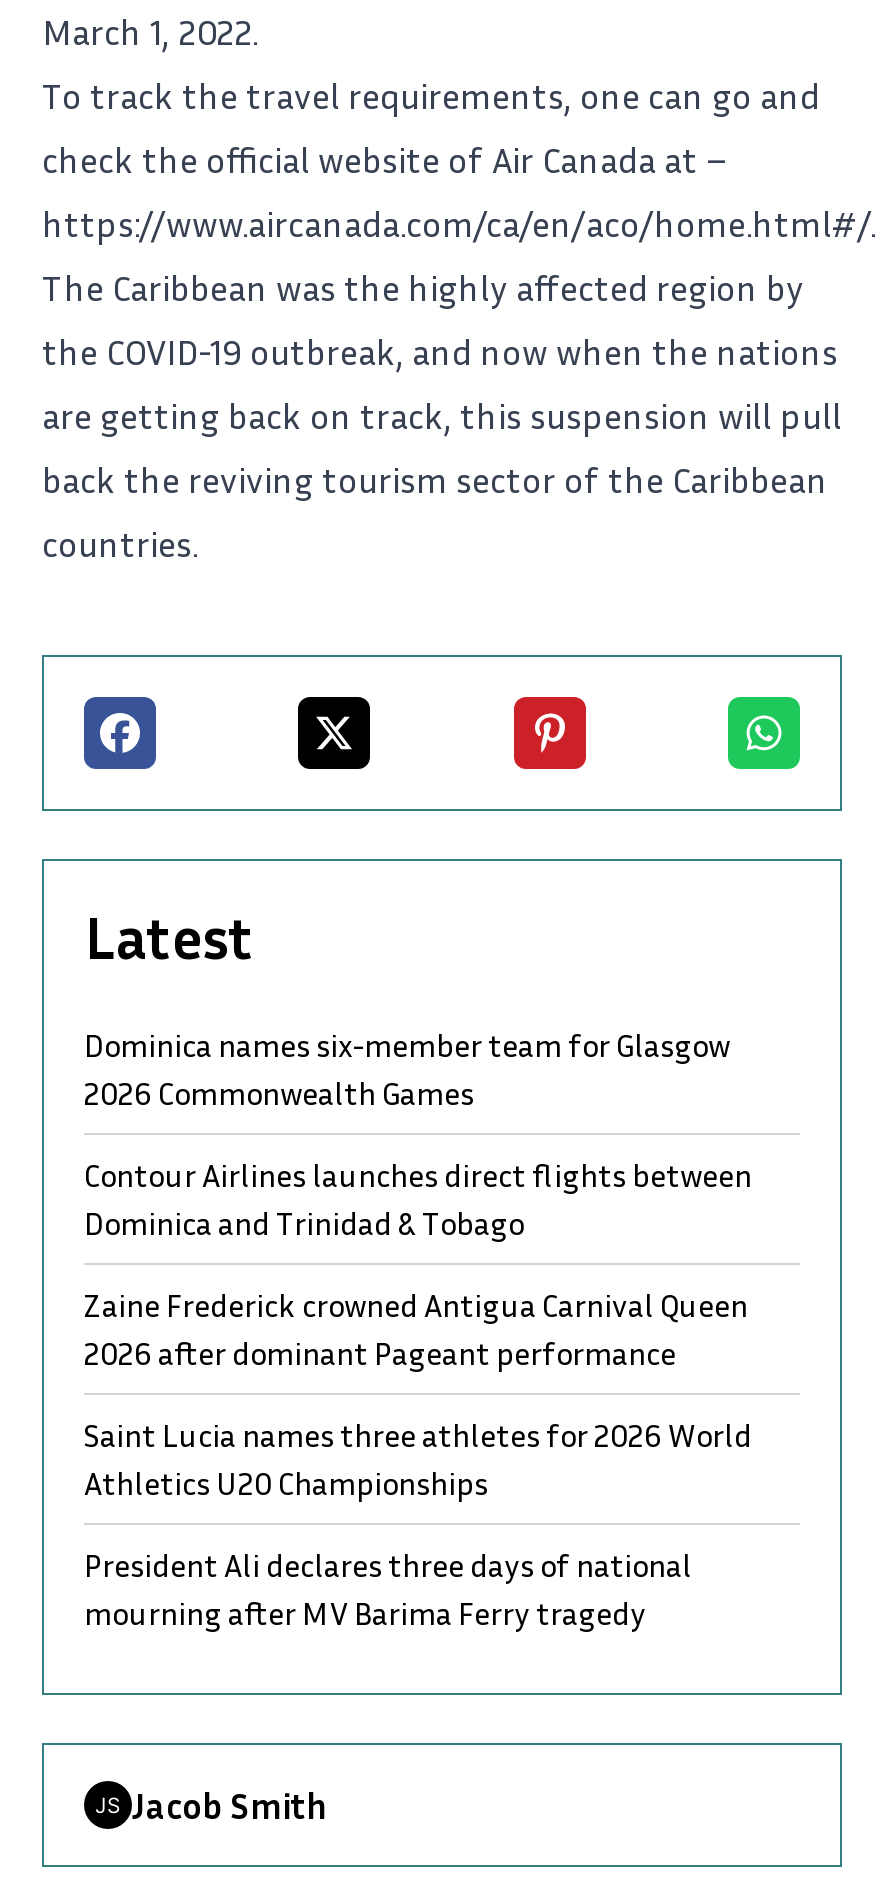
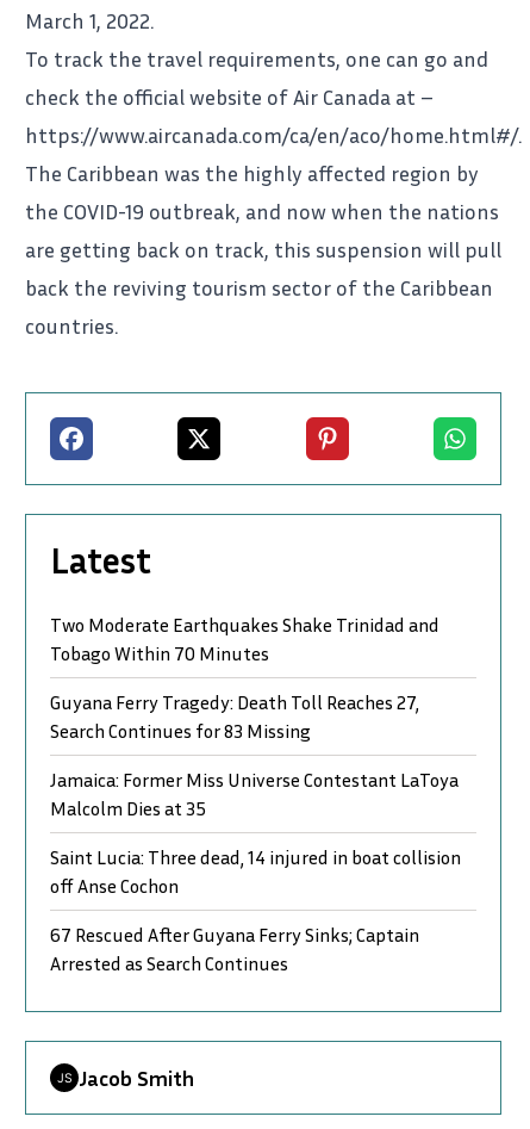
[84,1025,730,1113] Dominica names six-member team for Glasgow | 2026 Commonwealth Games -> [50,613,439,665] Two Moderate Earthquakes Shake Trinidad and | Tobago Within 70 Minutes
[84,1155,752,1243] Contour Airlines launches direct flights between | Dominica and Trinidad & Tobago -> [50,690,419,743] Guyana Ferry Tragedy: Death Toll Reaches 27, | Search Continues for 83 Missing
[84,1285,748,1373] Zaine Frederick crowned Antigua Carnival Queen | 2026 after dominant Pageant performance -> [50,768,459,820] Jamaica: Former Miss Universe Contestant LaToya | Malcolm Dies at 35
[84,1415,752,1503] Saint Lucia names three athletes for 2026 World | Athletics U20 Championships -> [50,845,461,898] Saint Lucia: Three dead, 14 injured in boat collision | off Anse Cochon
[84,1545,692,1633] President Ali declares three days of national | mourning after MV Barima Ferry tragedy -> [50,923,419,975] 67 Rescued After Guyana Ferry Sinks; Captain | Arrested as Search Continues

